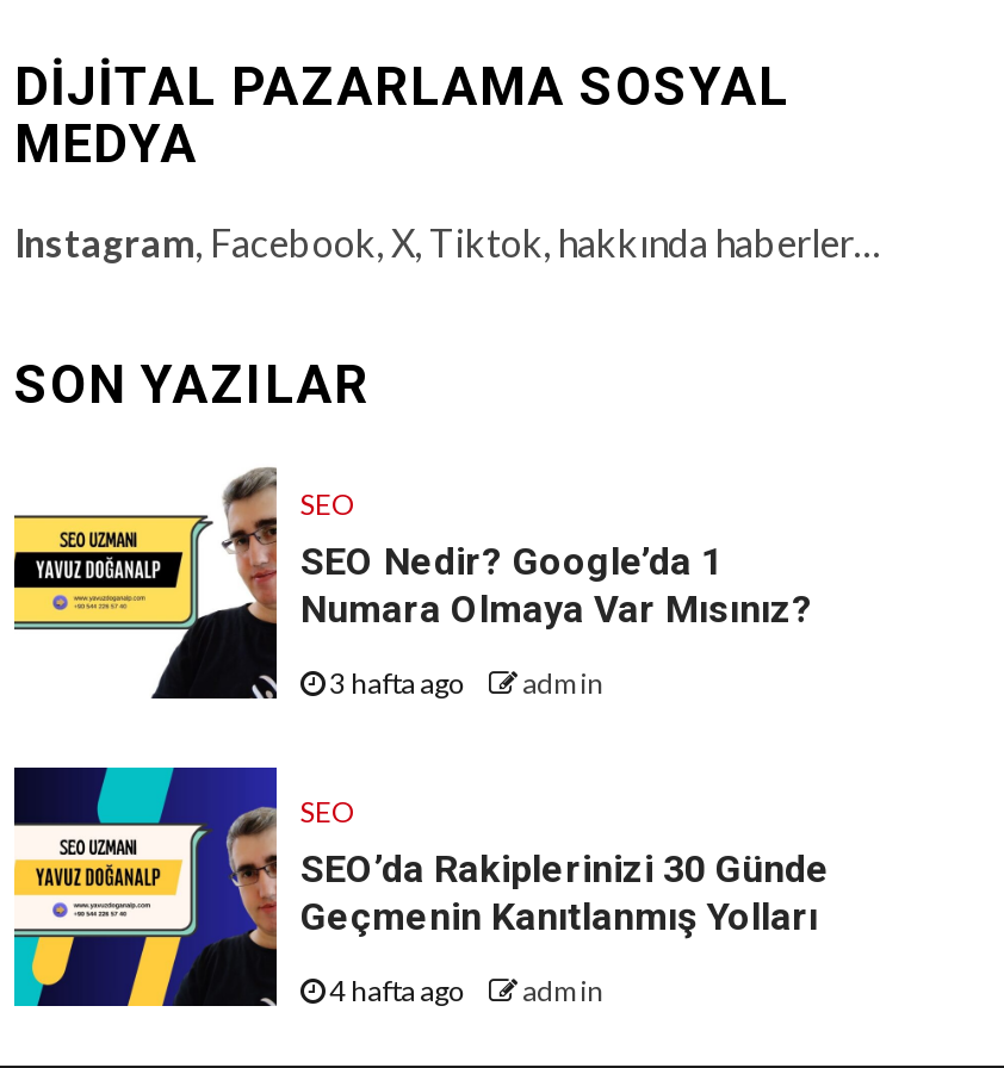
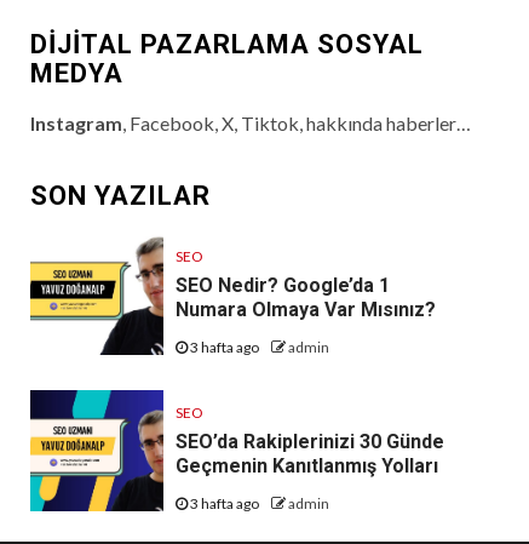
[324,972,603,1008] 4 hafta ago admin -> [188,494,329,512] 3 hafta ago admin

